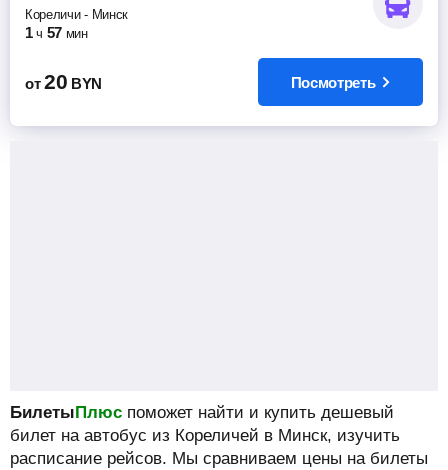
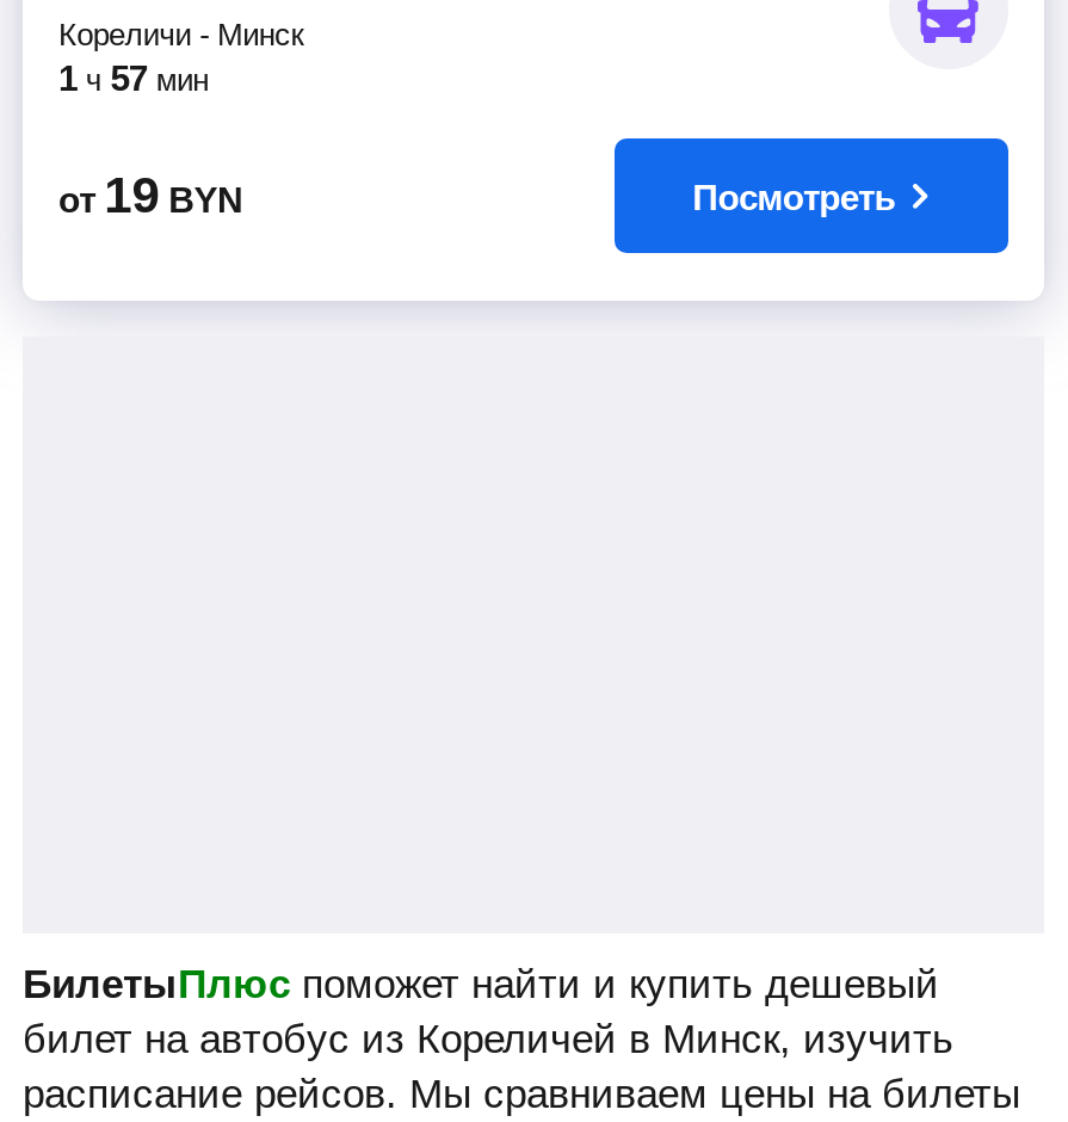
[25,69,102,92] от 20 BYN -> [58,166,243,221] от 19 BYN

